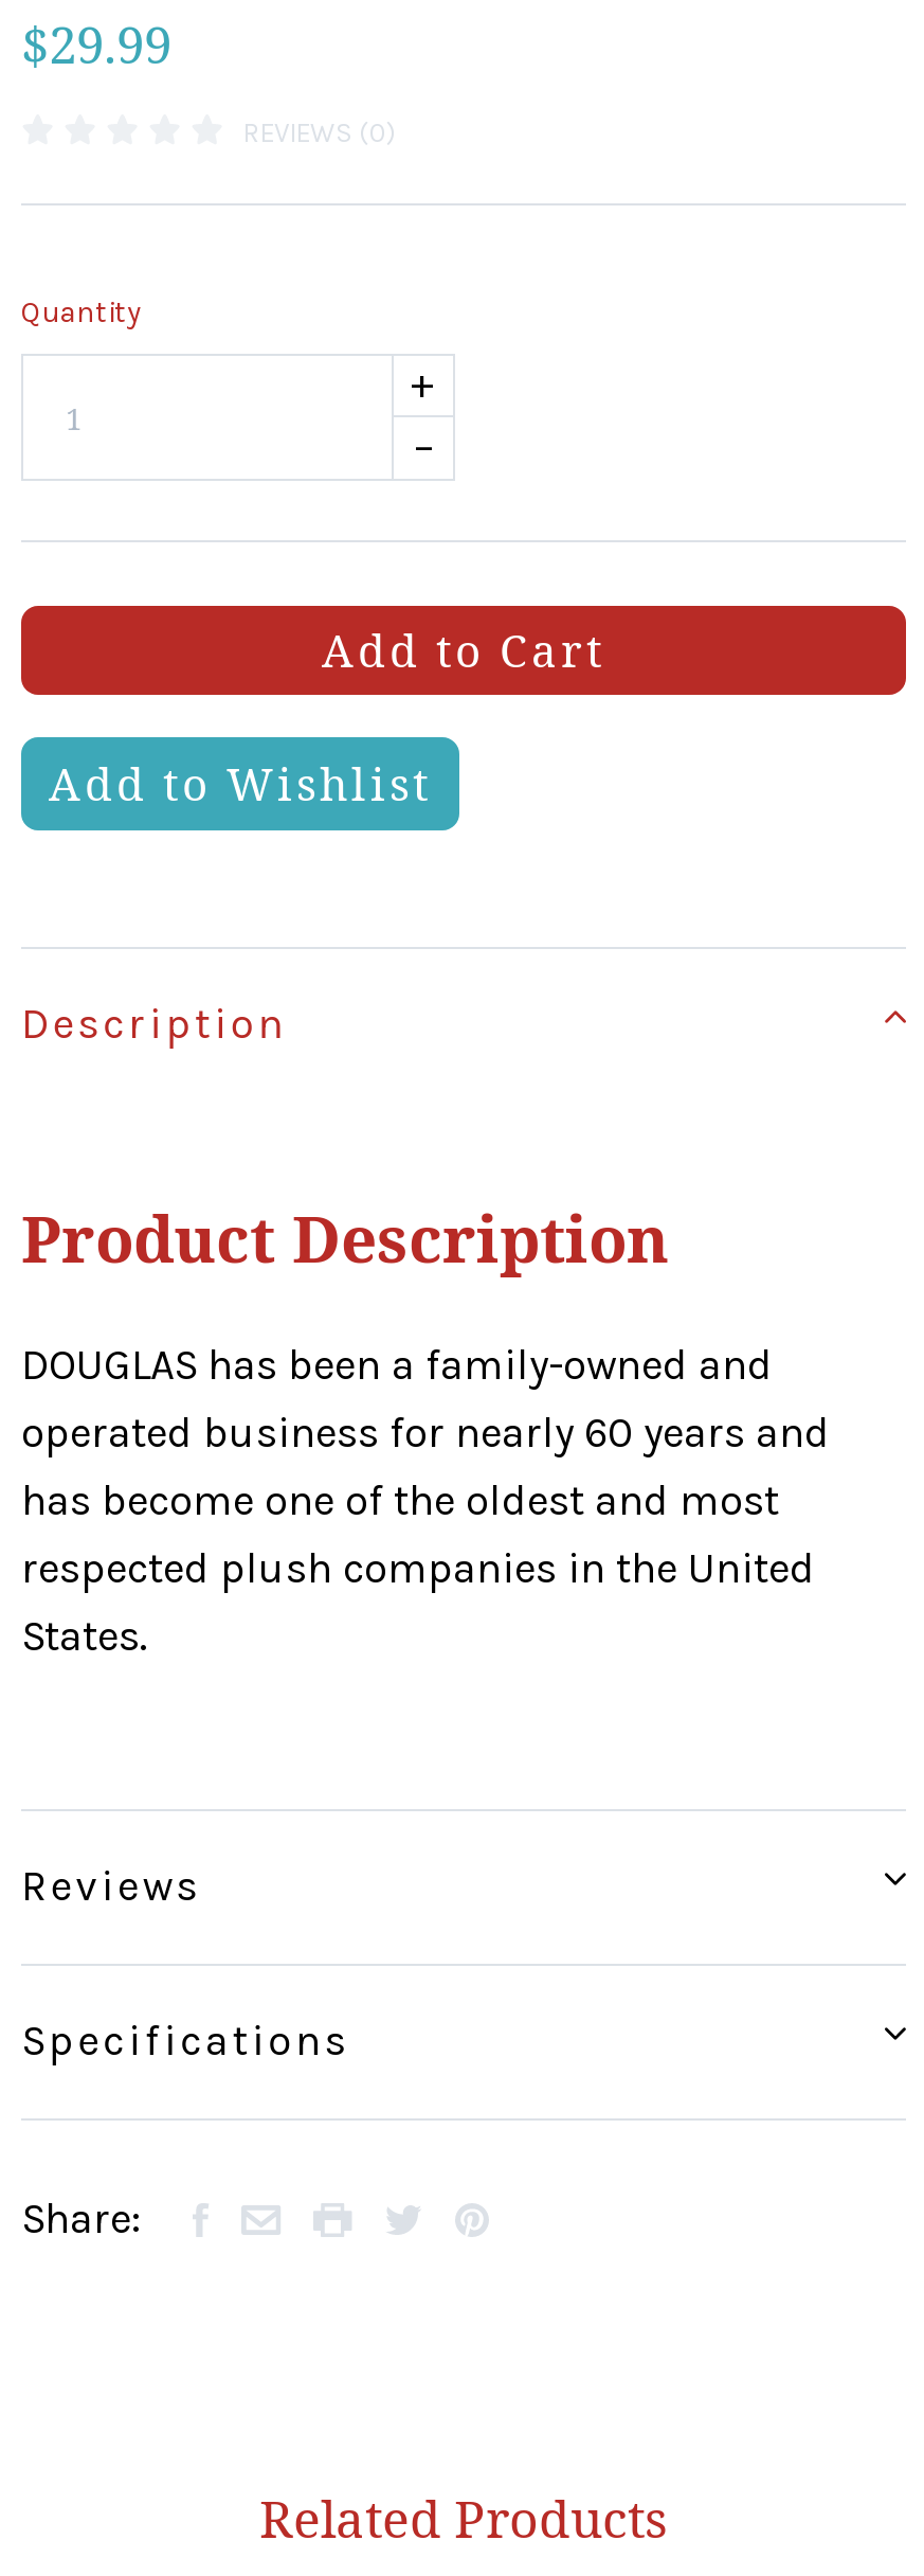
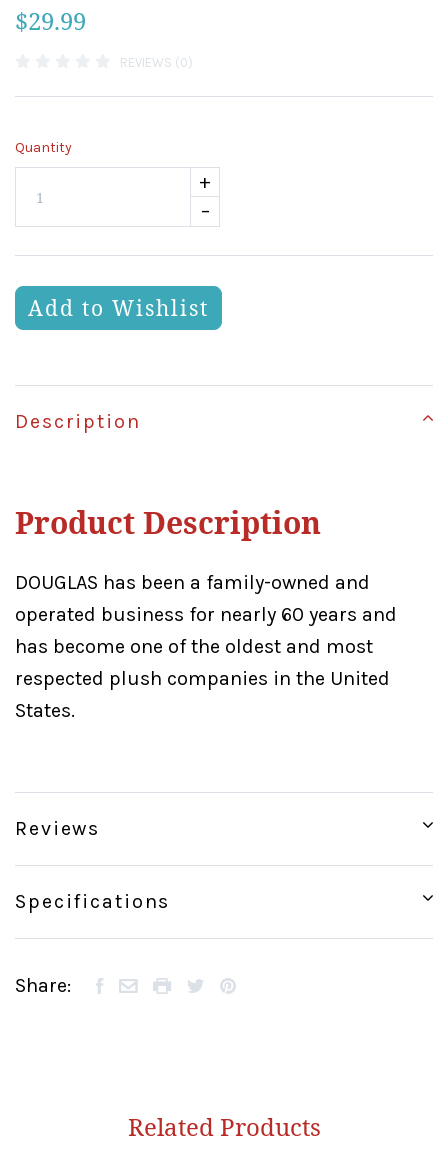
[322,621,605,680] Add to Cart -> none

